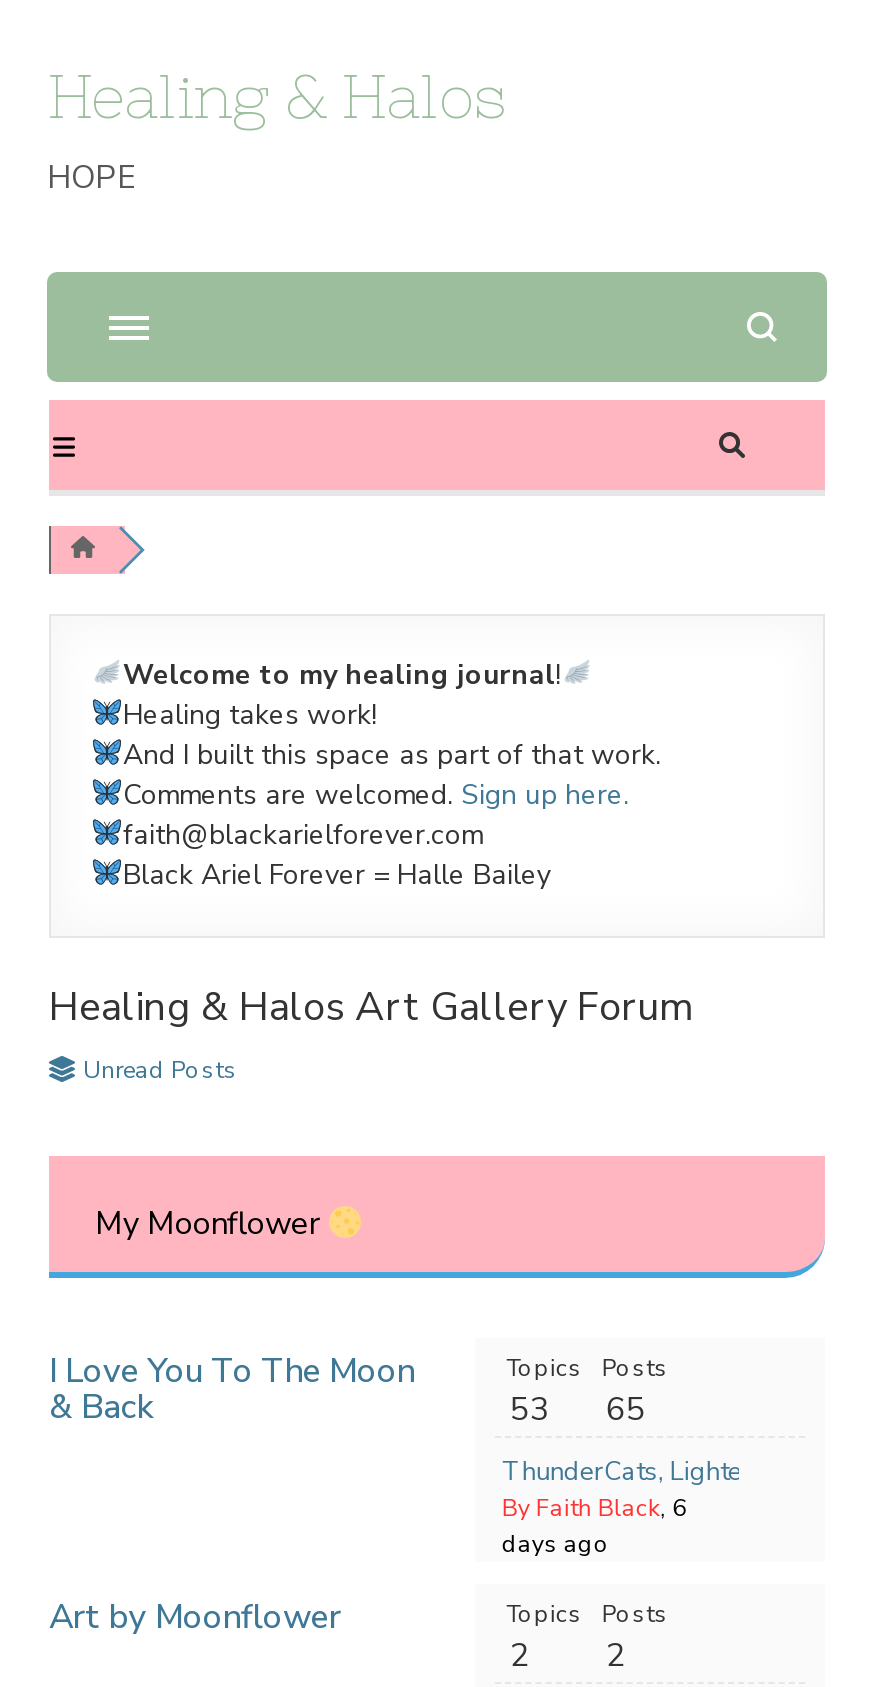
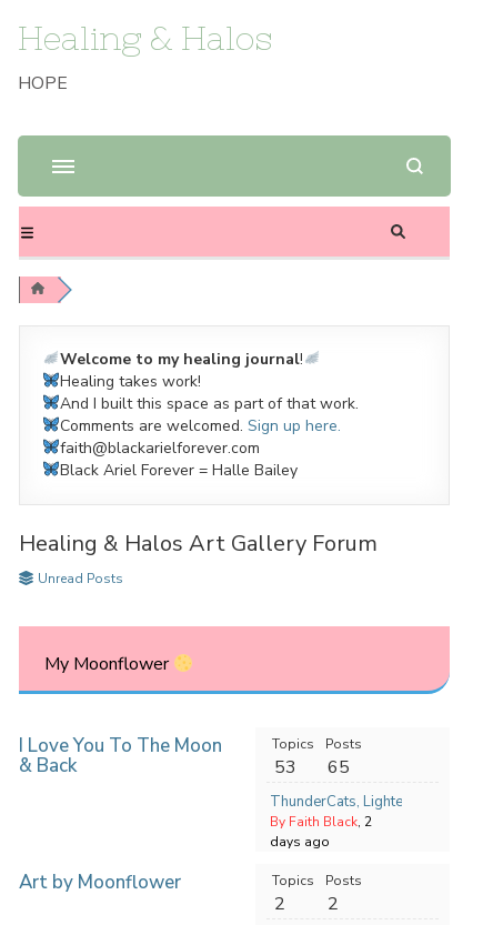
[502,1492,686,1524] By Faith Black, 6 -> [270,813,372,831] By Faith Black, 2

